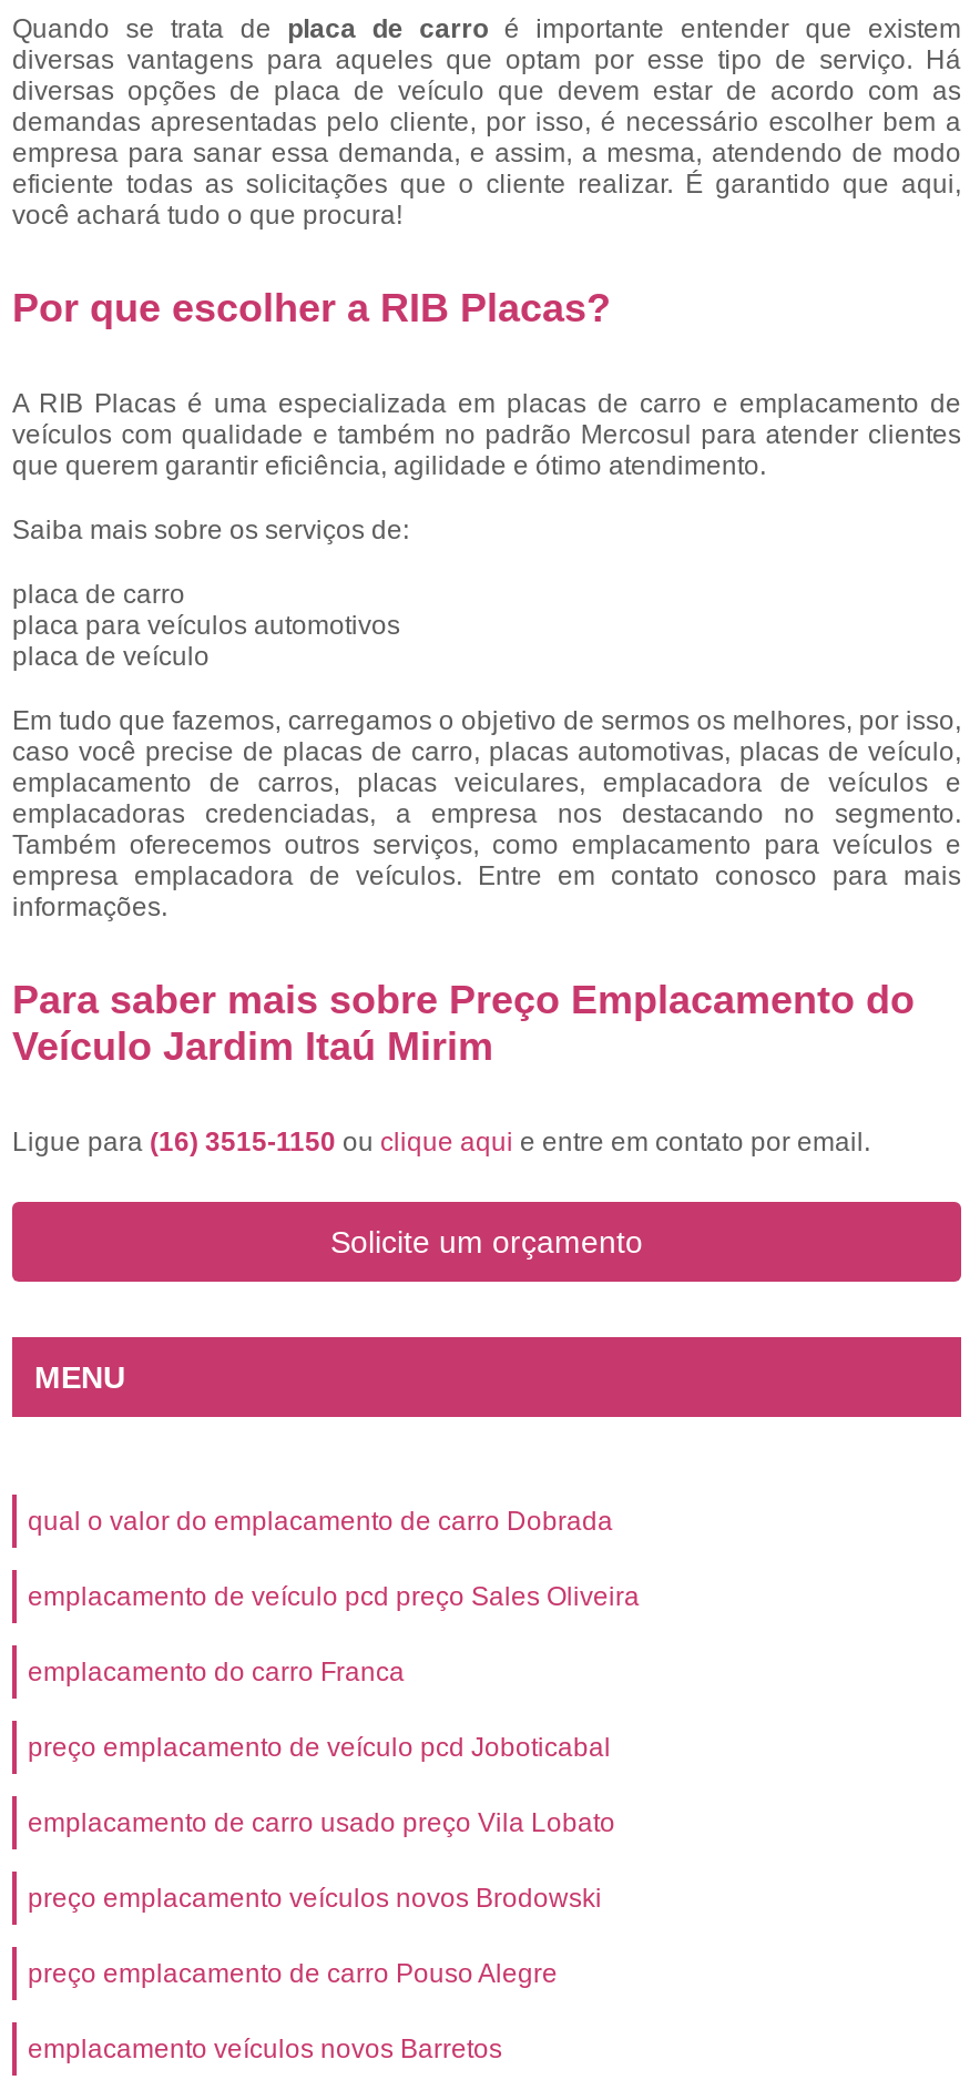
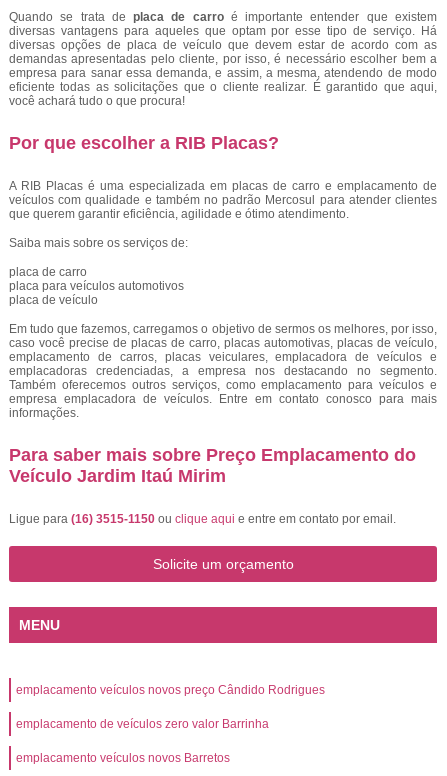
[28,1506,640,1989] qual o valor do emplacamento de carro Dobrada | emplacamento de veículo pcd preço Sales Oliveira | emplacamento do carro Franca | preço emplacamento de veículo pcd Joboticabal | emplacamento de carro usado preço Vila Lobato | preço emplacamento veículos novos Brodowski | preço emplacamento de carro Pouso Alegre -> [16,683,325,731] emplacamento veículos novos preço Cândido Rodrigues | emplacamento de veículos zero valor Barrinha

